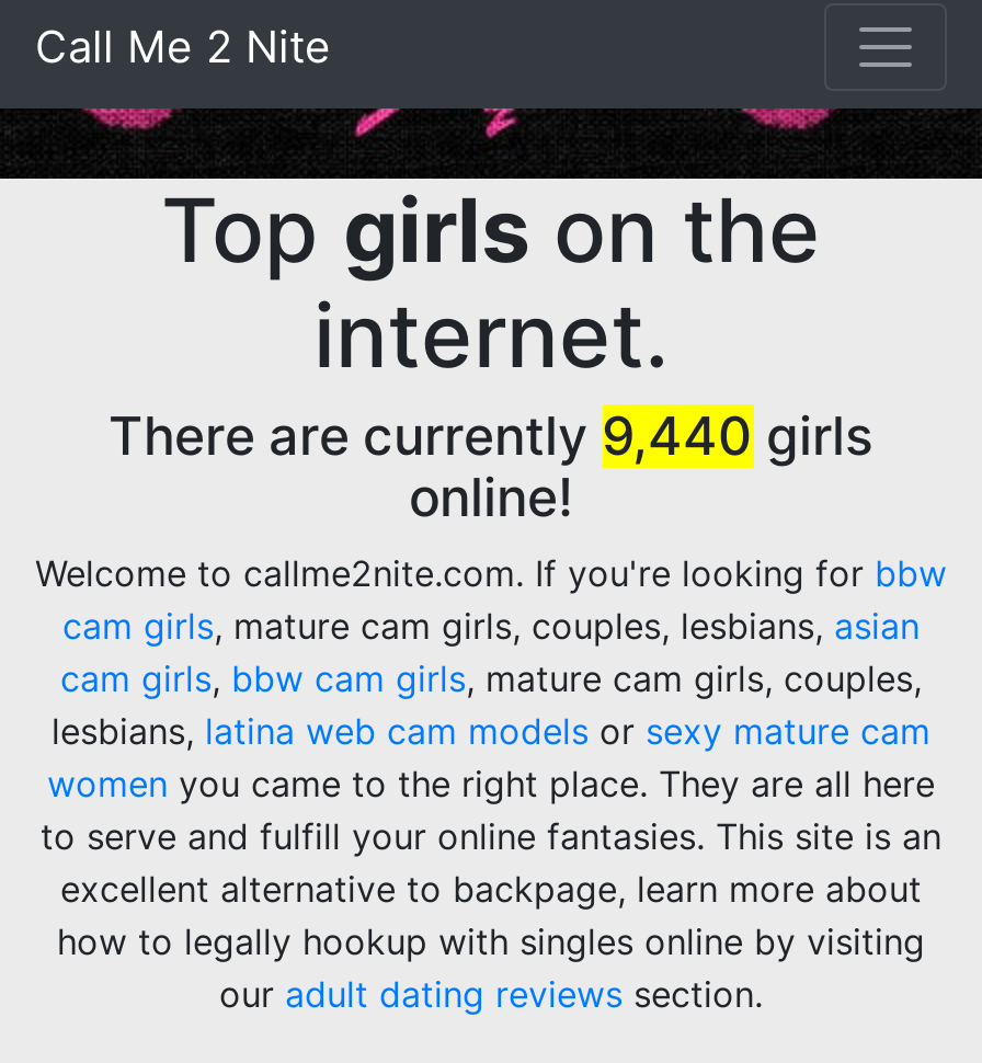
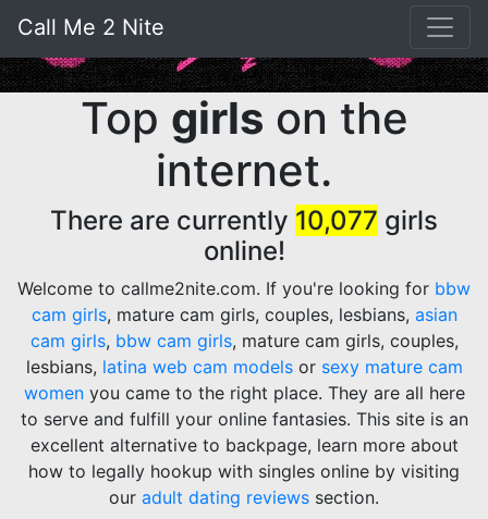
[109,404,873,468] There are currently 9,440 girls -> [50,205,438,236] There are currently 10,077 girls

